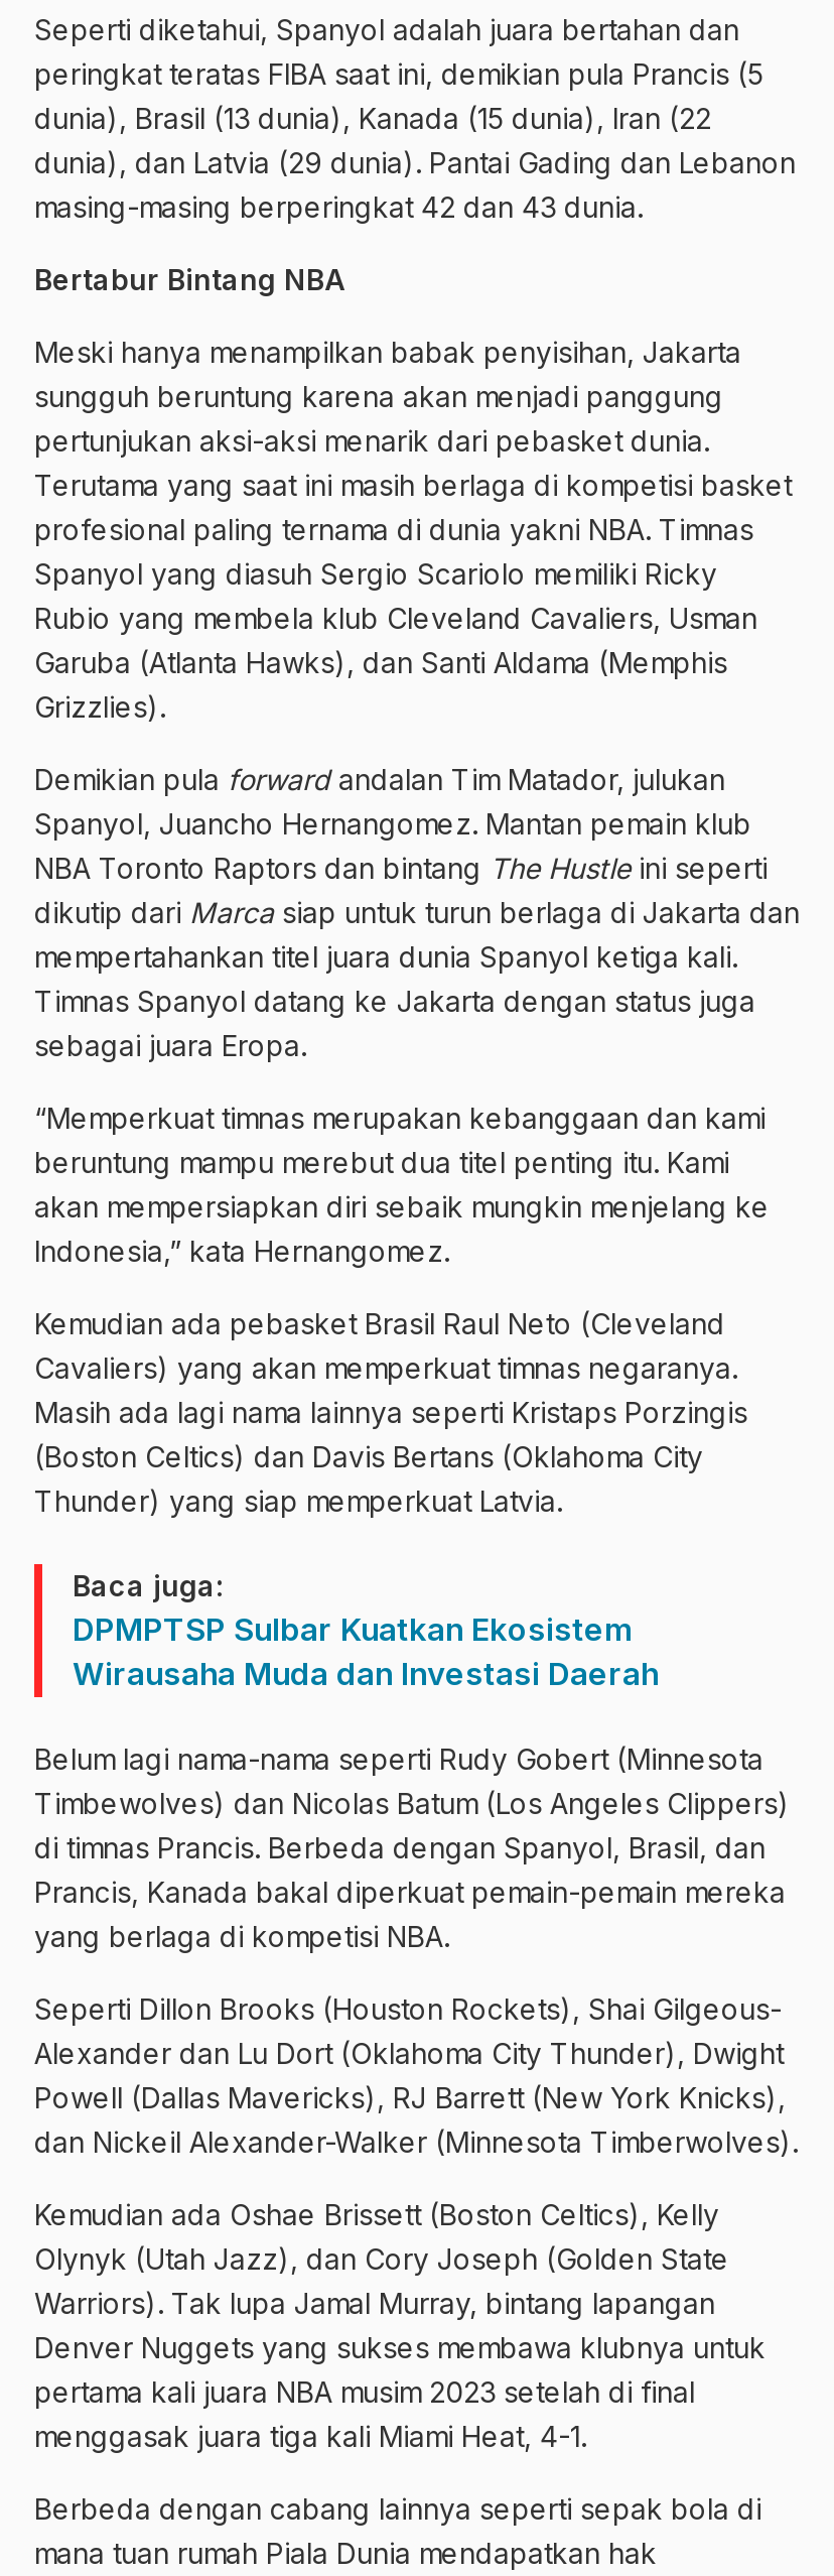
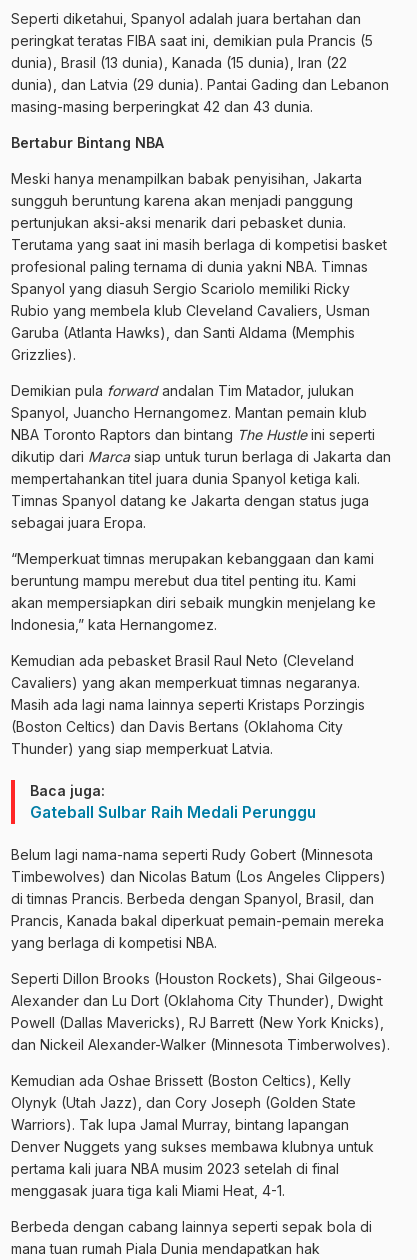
[73,1611,659,1693] DPMPTSP Sulbar Kuatkan Ekosistem | Wirausaha Muda dan Investasi Daerah -> [30,803,316,822] Gateball Sulbar Raih Medali Perunggu

